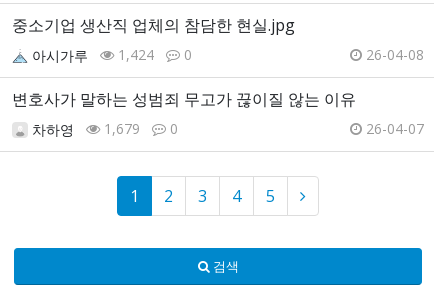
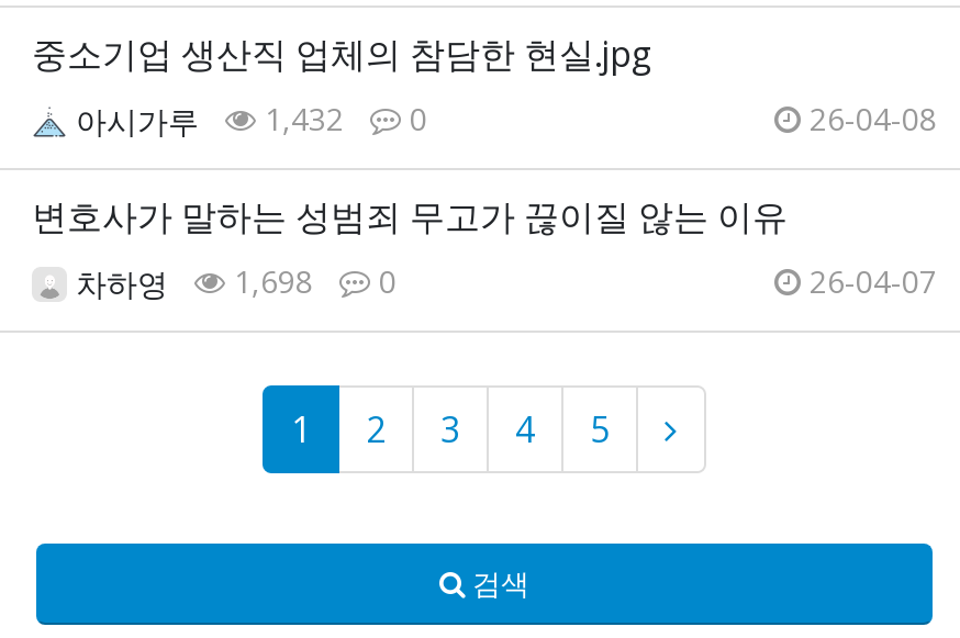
[32,45,192,65] 아시가루 1,424 0 -> [76,98,427,142] 아시가루 1,432 0
[32,119,178,139] 차하영 1,679 0 -> [76,260,397,304] 차하영 1,698 0

